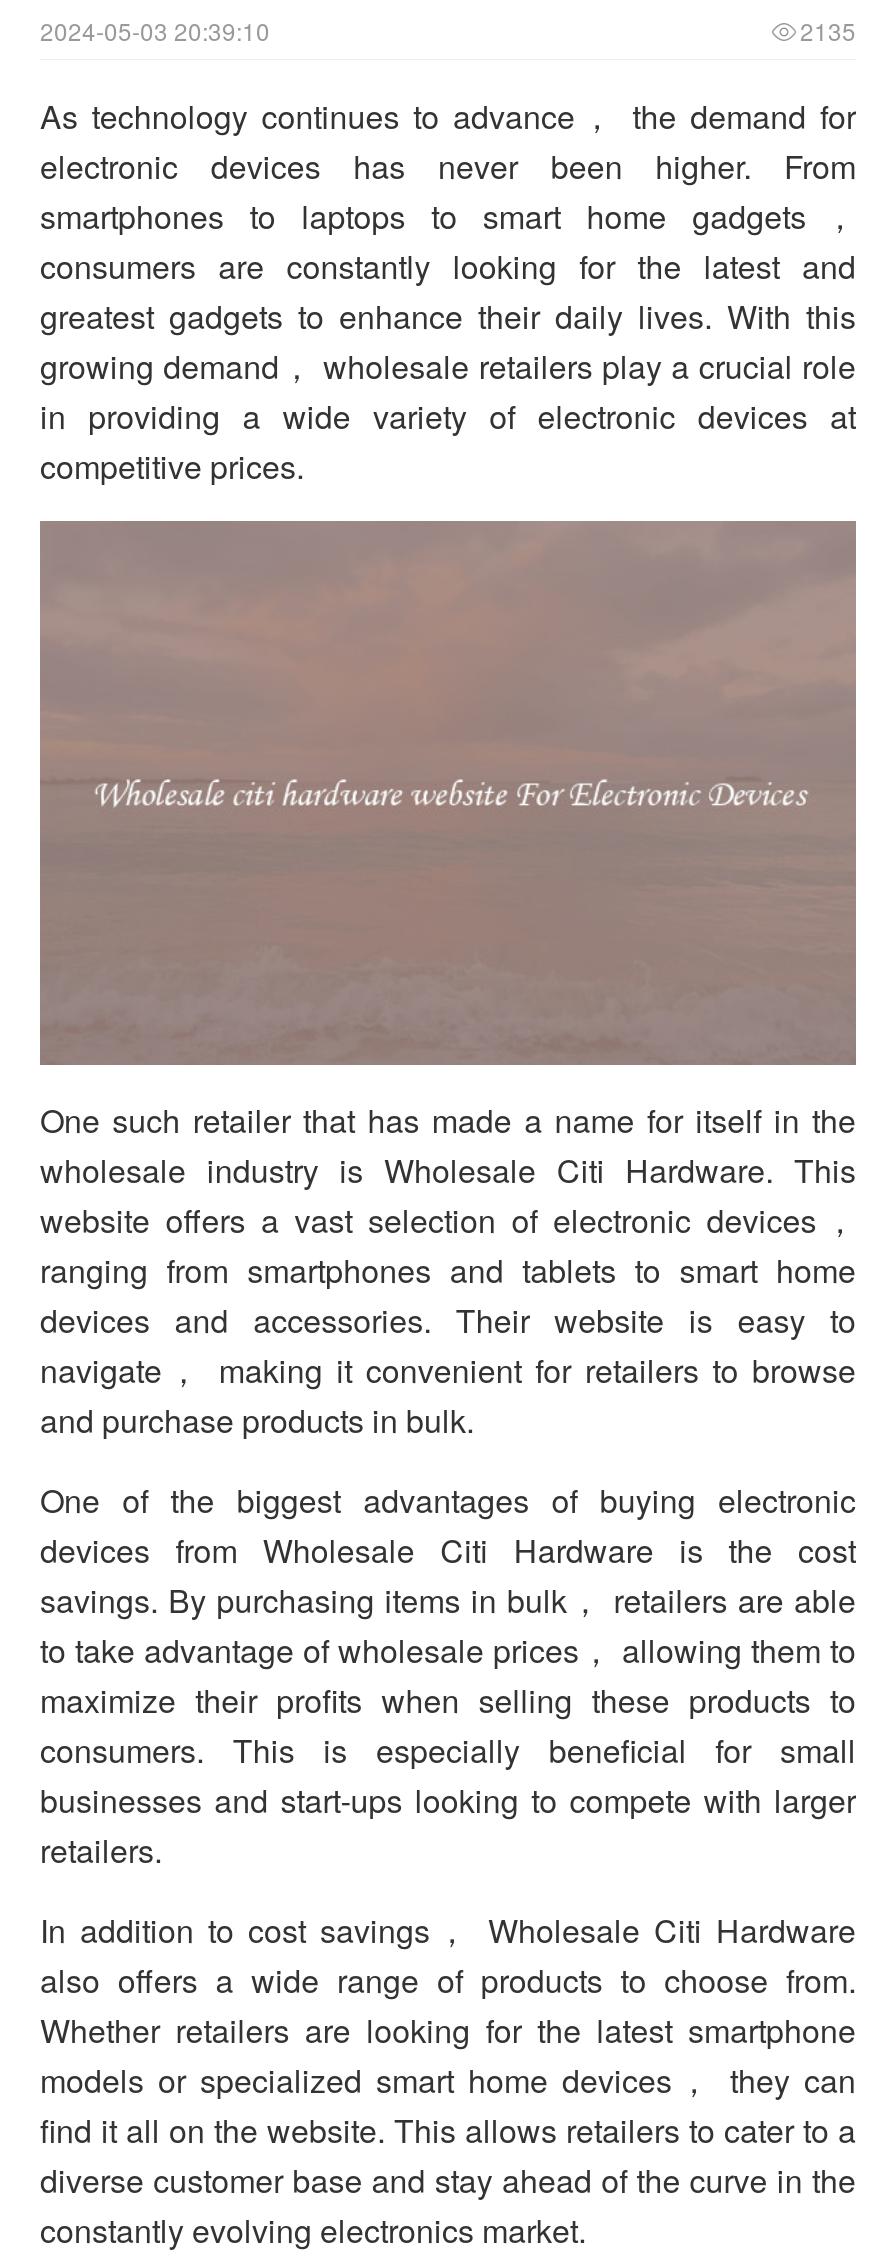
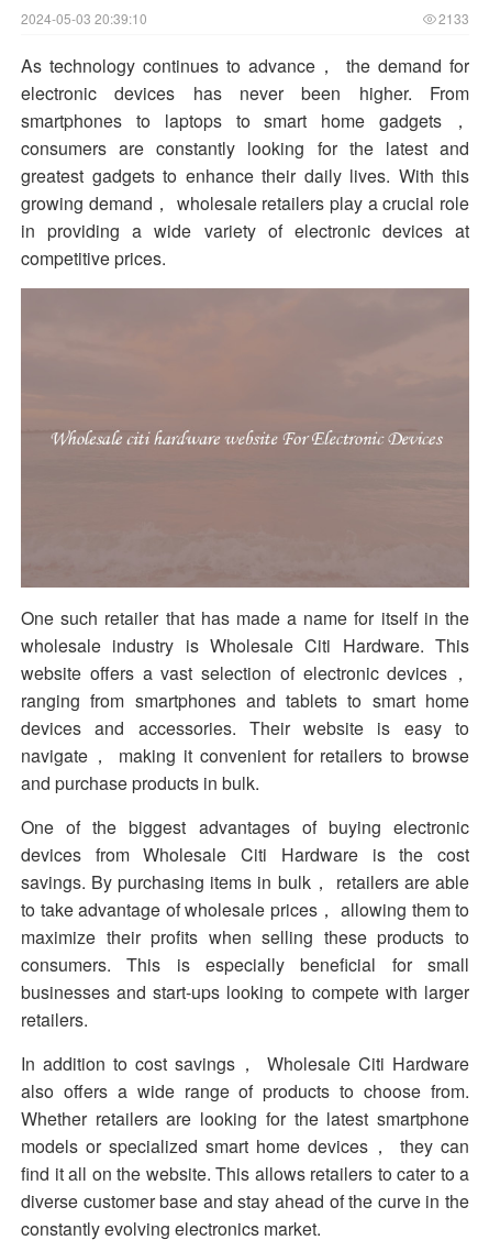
[800,13,856,47] 2135 -> [438,9,469,28] 2133

